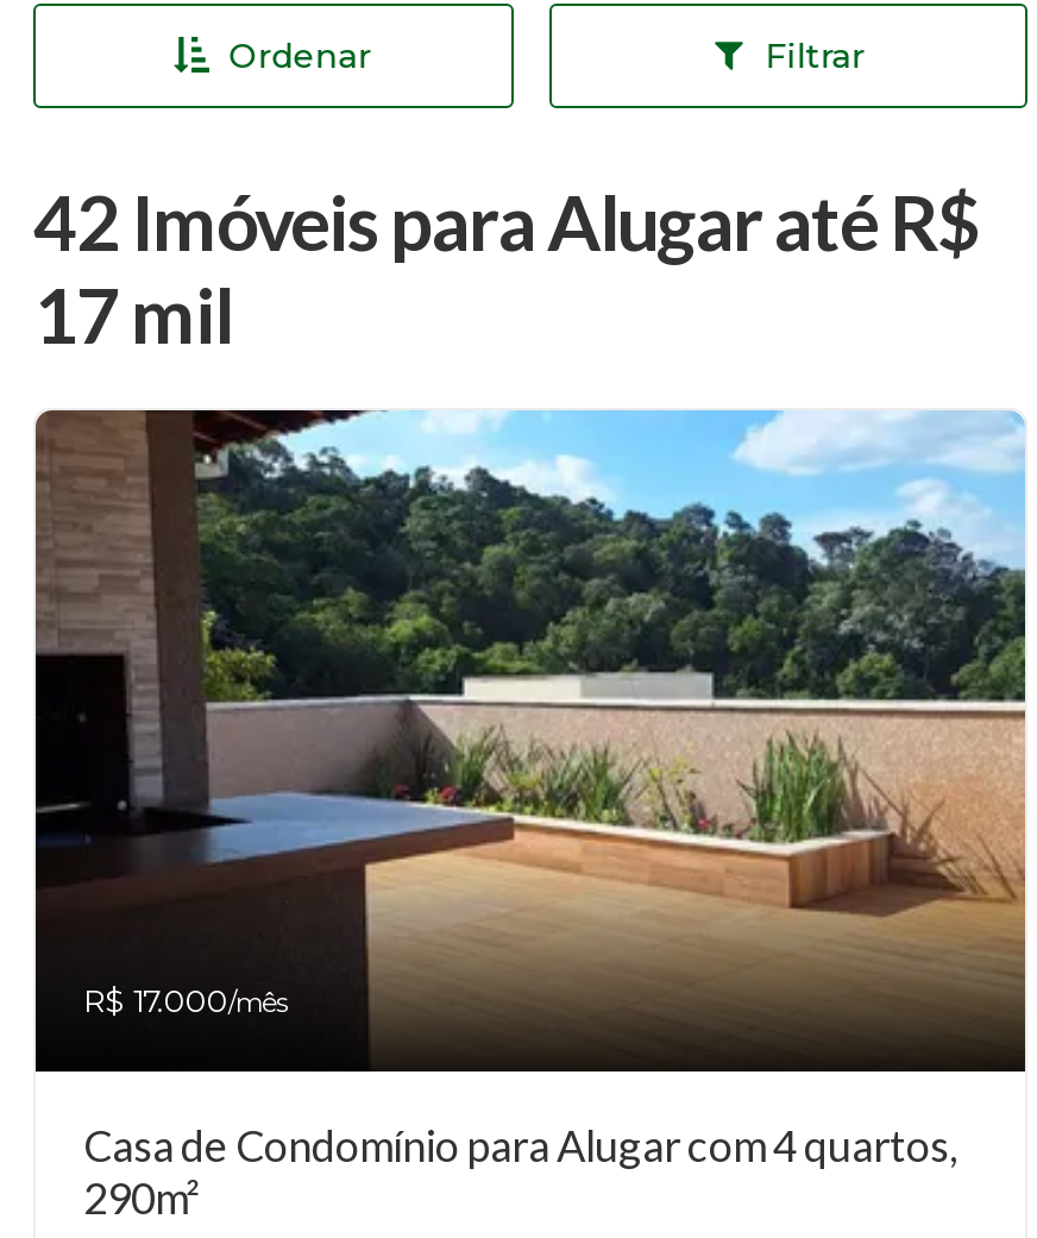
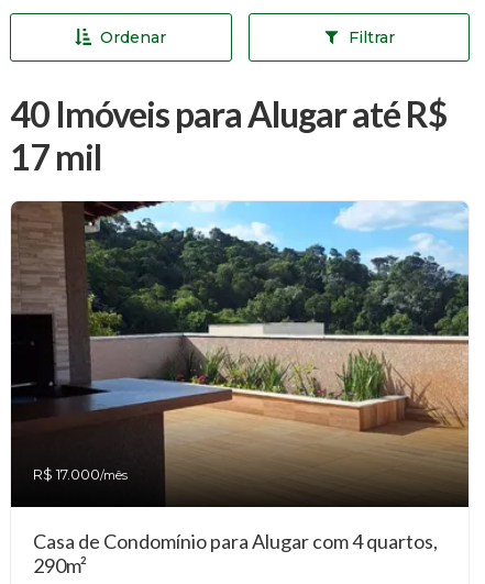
[33,175,978,268] 42 Imóveis para Alugar até R$ -> [10,92,447,135] 40 Imóveis para Alugar até R$

